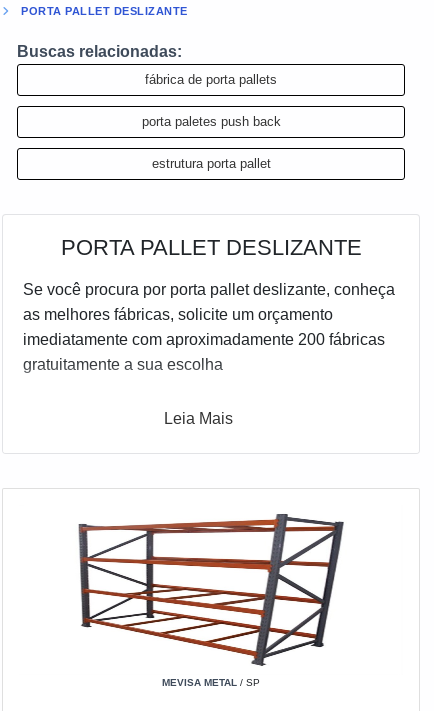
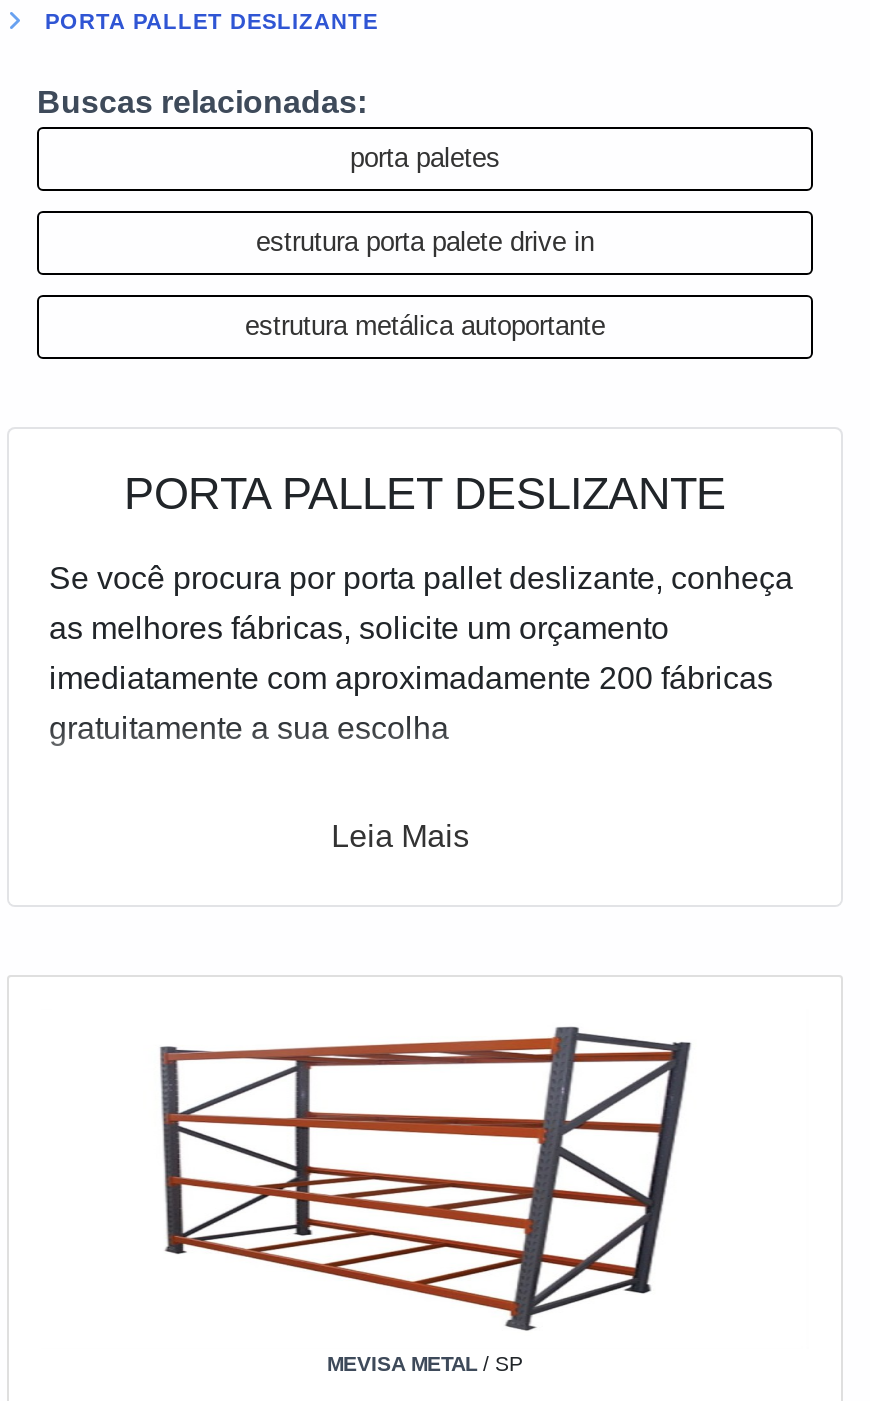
[145,72,277,87] fábrica de porta pallets -> [350,143,500,173] porta paletes
[141,114,280,129] porta paletes push back -> [256,227,594,257] estrutura porta palete drive in
[151,156,270,171] estrutura porta pallet -> [245,311,605,341] estrutura metálica autoportante

